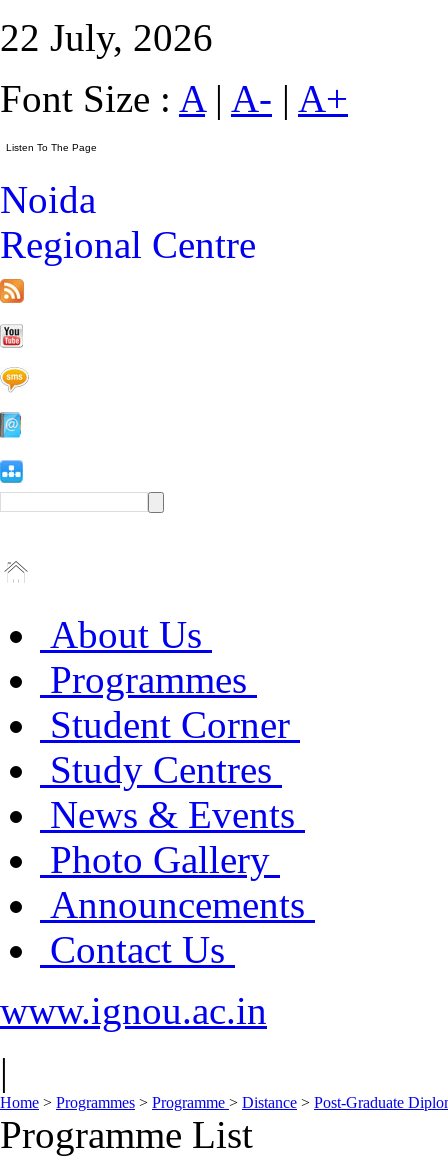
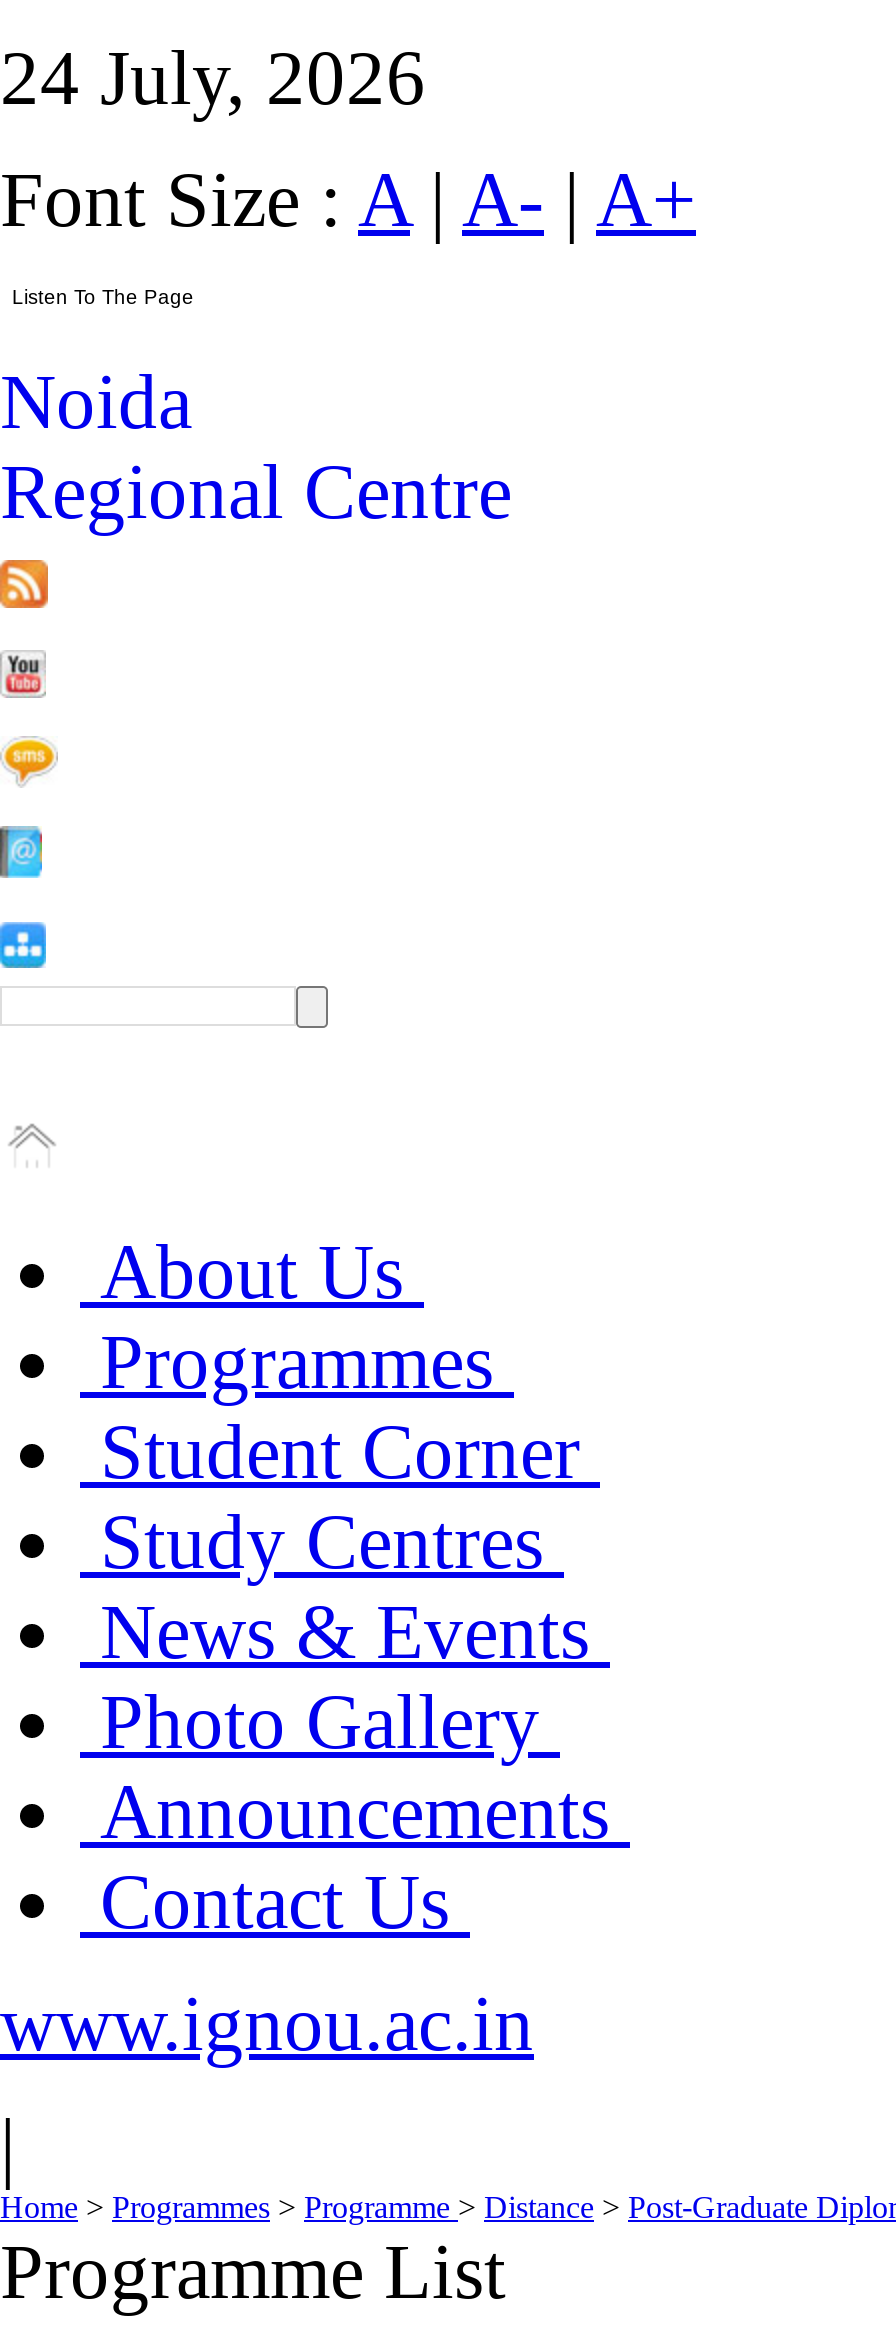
[0,16,213,59] 22 July, 2026 -> [0,34,426,120] 24 July, 2026

